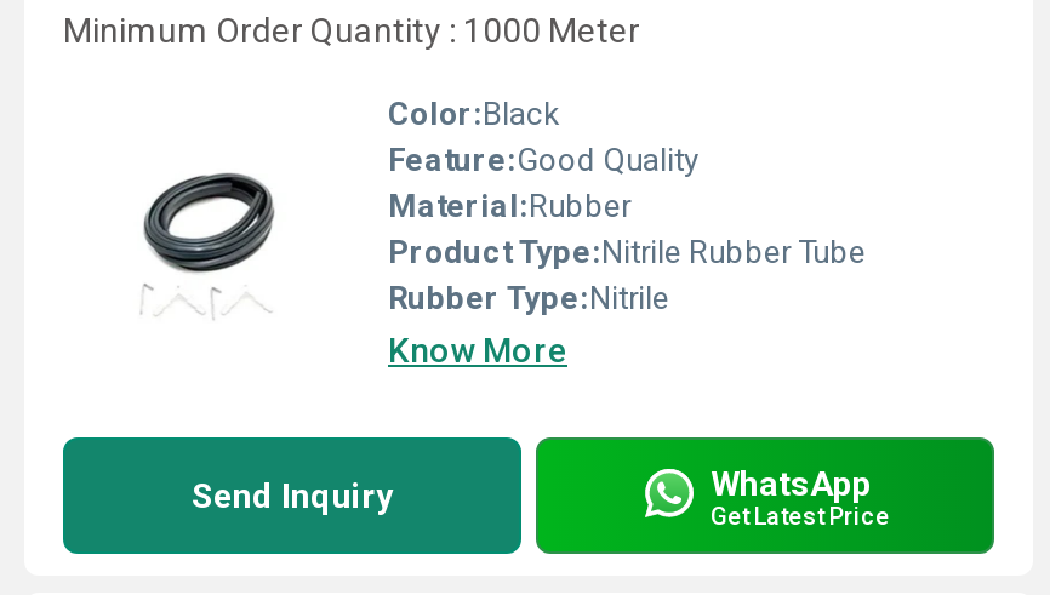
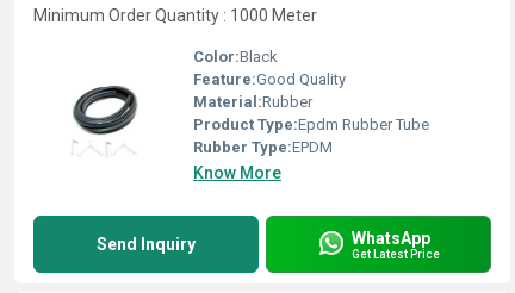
[388,234,866,270] Product Type:Nitrile Rubber Tube -> [193,116,429,133] Product Type:Epdm Rubber Tube
[388,280,669,316] Rubber Type:Nitrile -> [193,138,333,156] Rubber Type:EPDM

